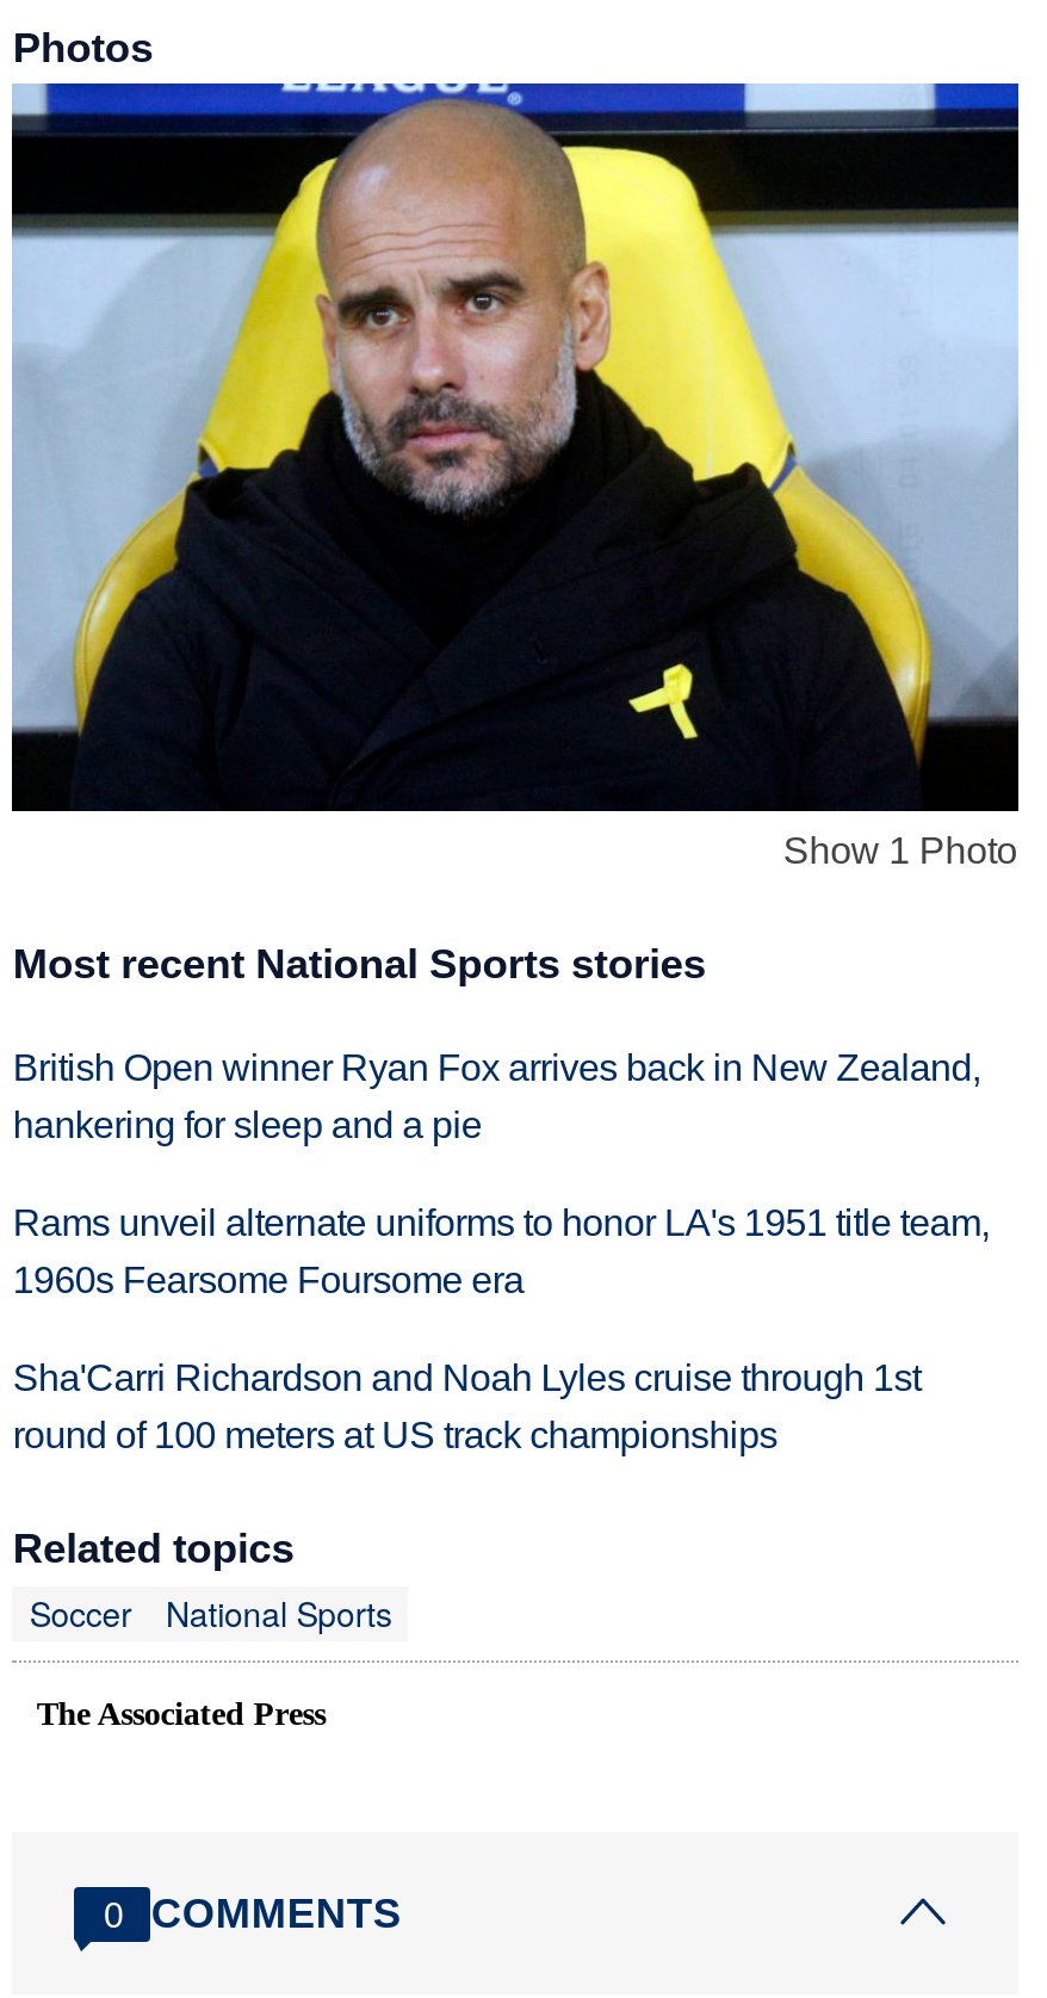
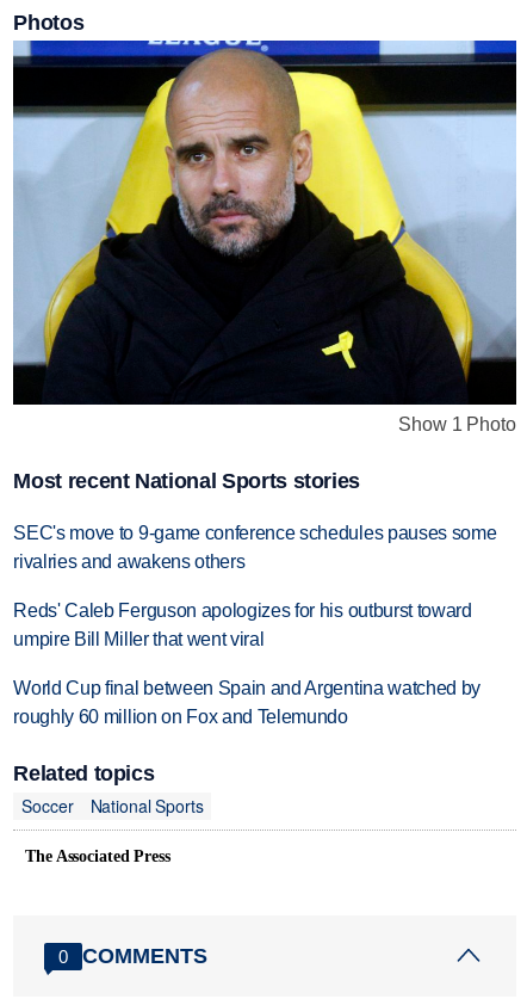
[13,1049,980,1146] British Open winner Ryan Fox arrives back in New Zealand, | hankering for sleep and a pie -> [13,523,496,572] SEC's move to 9-game conference schedules pauses some | rivalries and awakens others
[13,1203,989,1301] Rams unveil alternate uniforms to honor LA's 1951 title team, | 1960s Fearsome Foursome era -> [13,601,472,650] Reds' Caleb Ferguson apologizes for his outburst toward | umpire Bill Miller that went viral
[13,1358,921,1456] Sha'Carri Richardson and Noah Lyles cruise through 1st | round of 100 meters at US track championships -> [13,678,481,727] World Cup final between Spain and Argentina watched by | roughly 60 million on Fox and Telemundo

